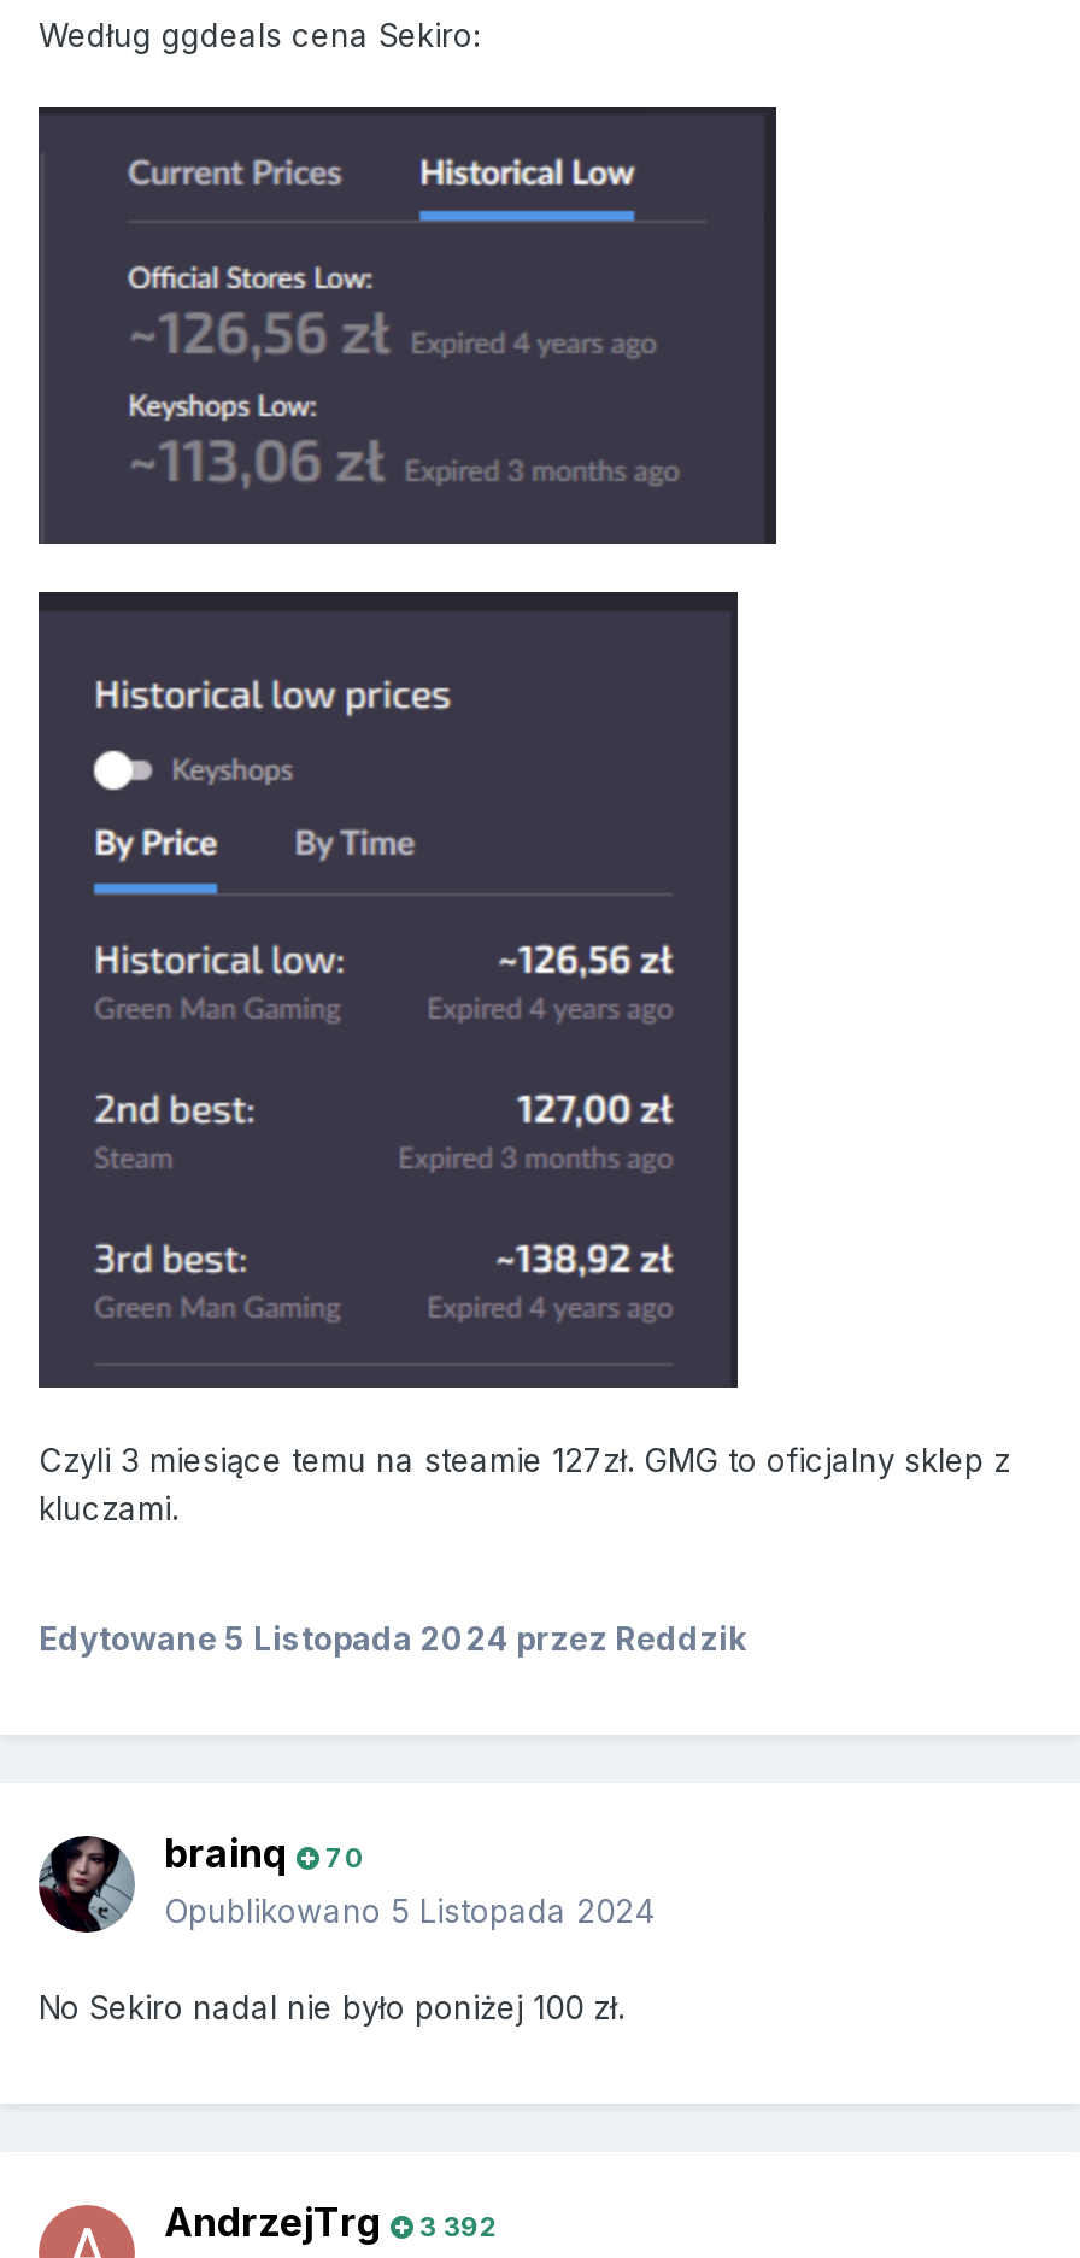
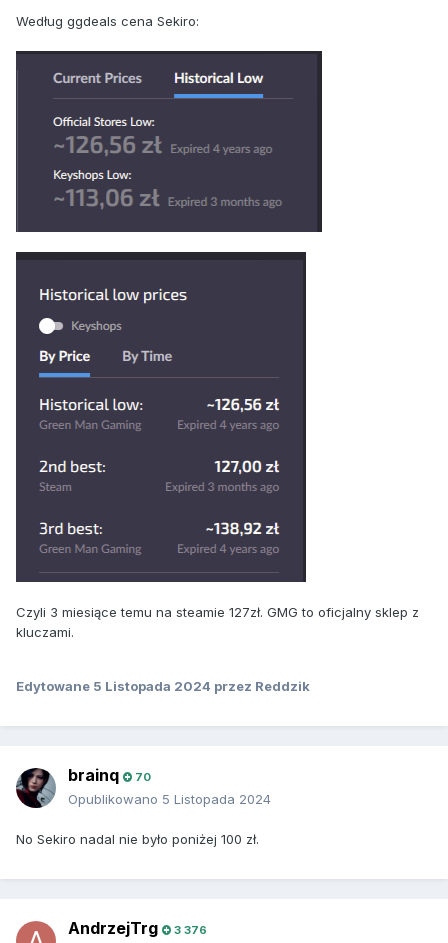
[164,2199,497,2247] AndrzejTrg 3 392 -> [68,918,207,938] AndrzejTrg 3 376

